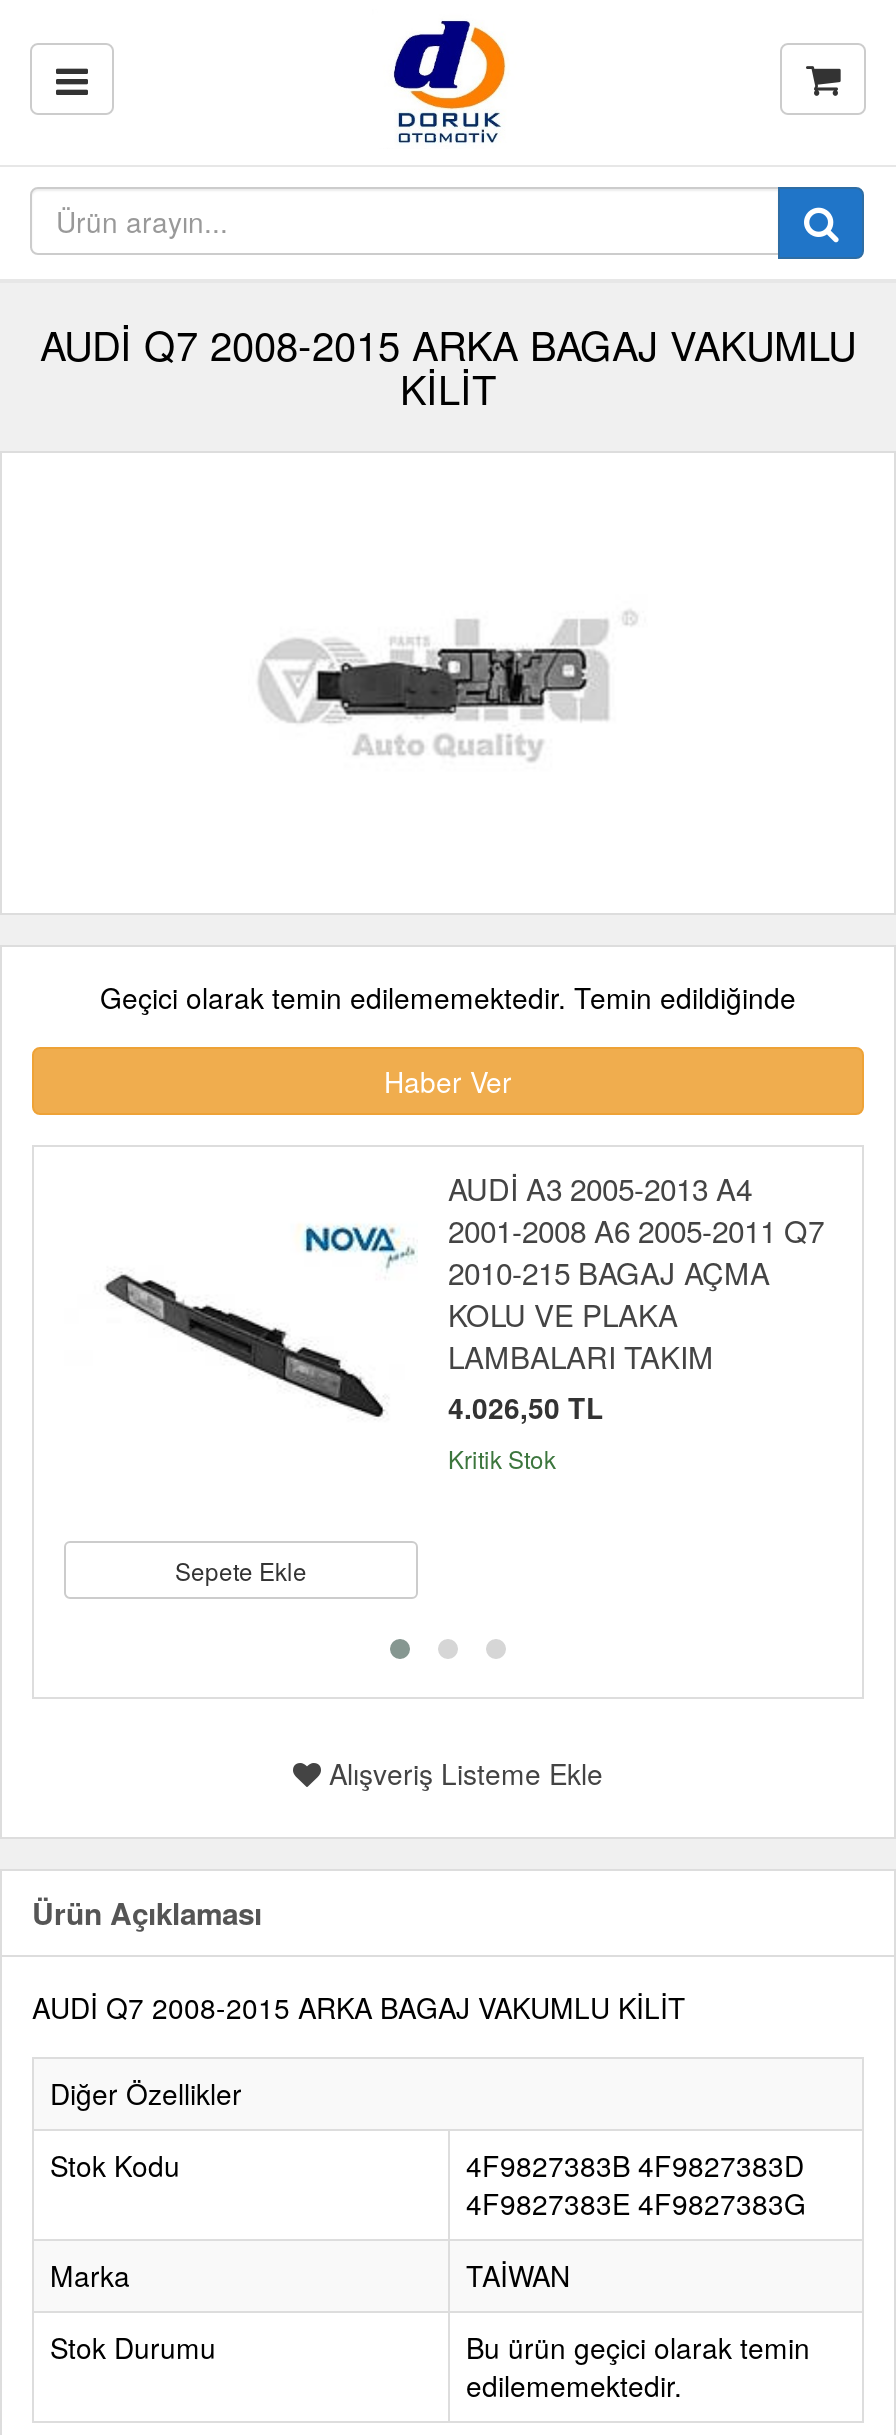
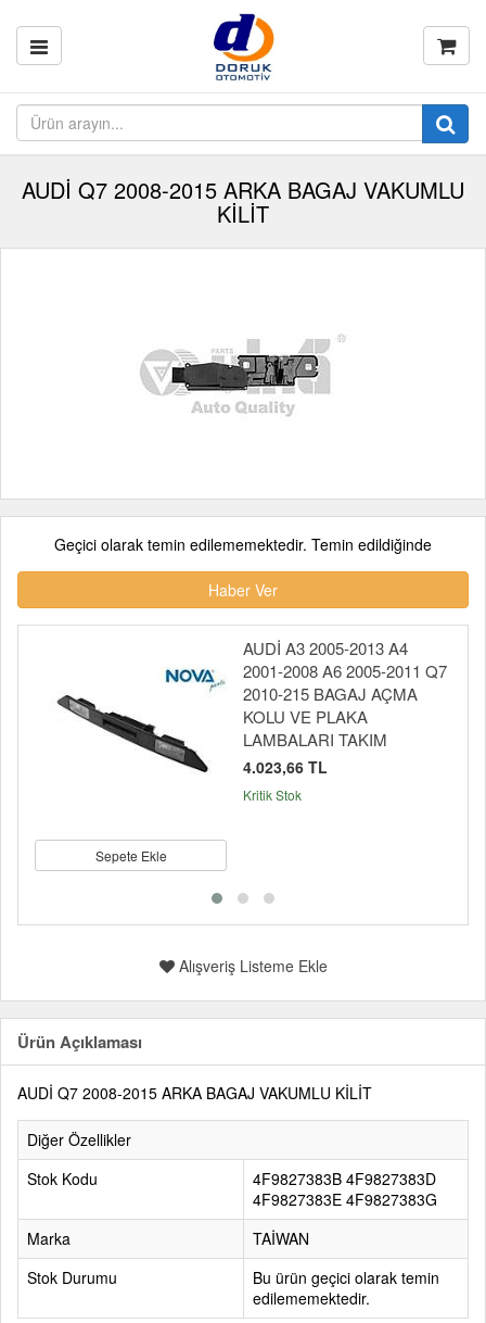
[448,1387,604,1427] 4.026,50 TL -> [243,756,328,778] 4.023,66 TL

